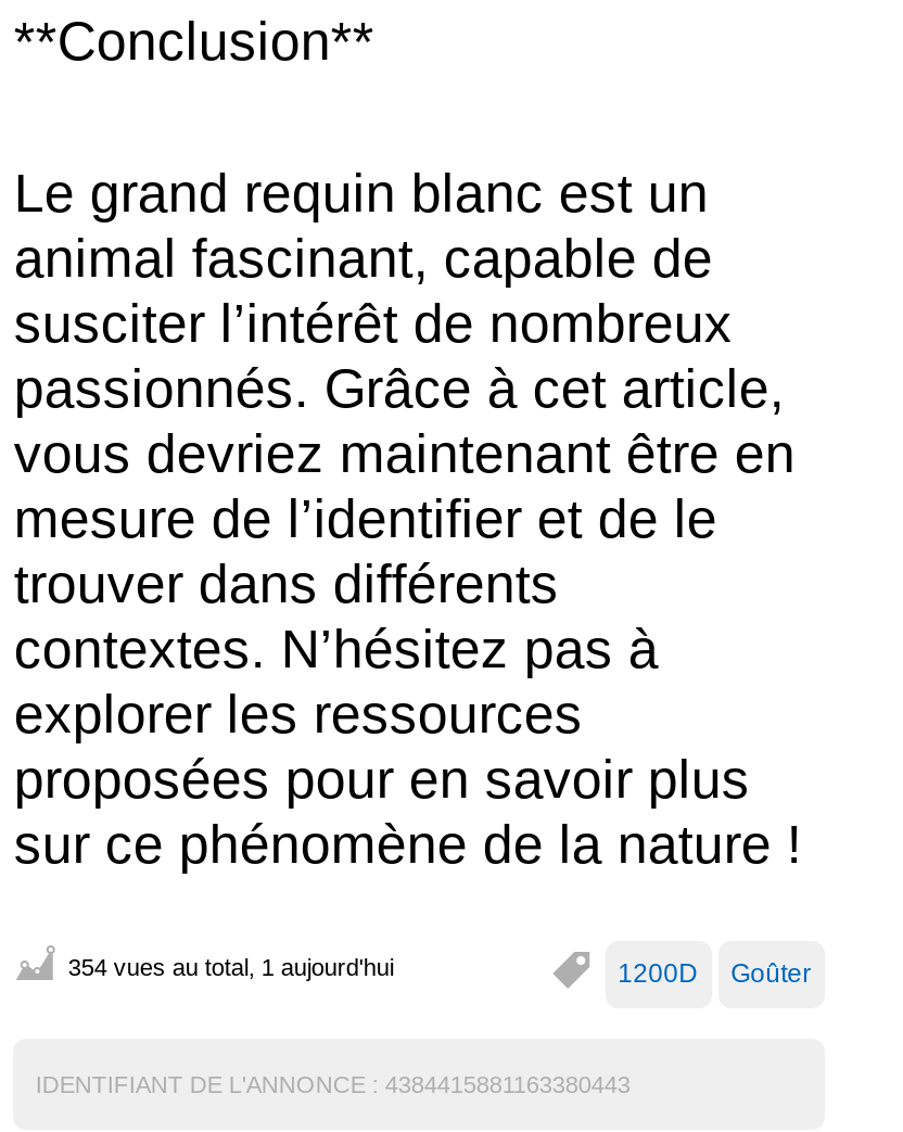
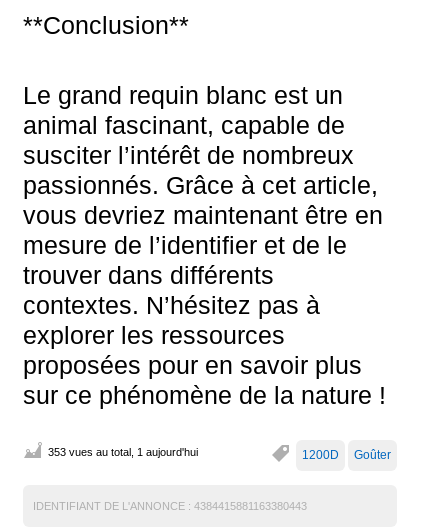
[68,954,394,980] 354 vues au total, 1 aujourd'hui -> [48,446,198,458] 353 vues au total, 1 aujourd'hui

